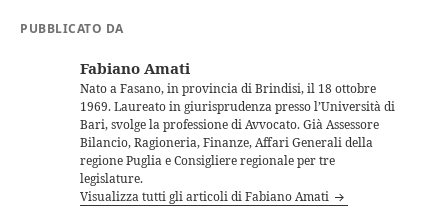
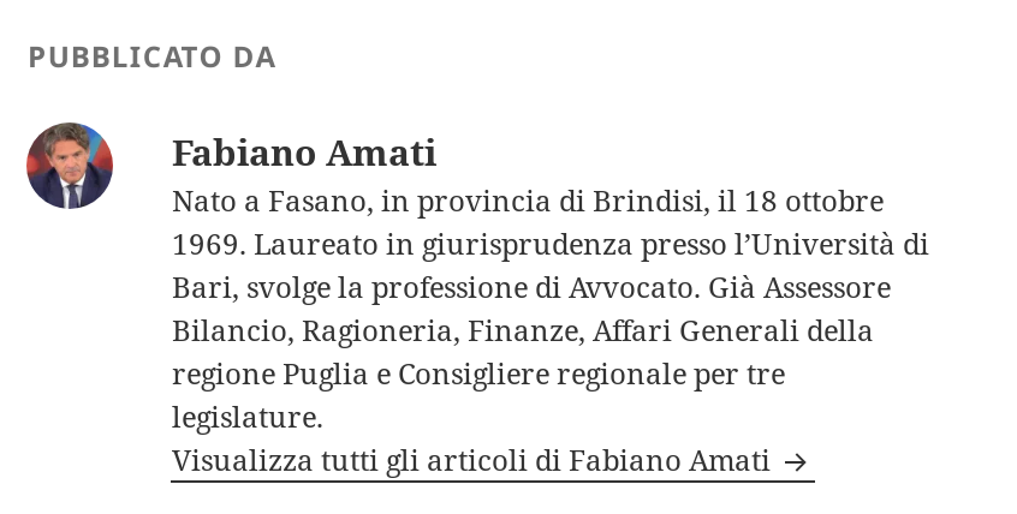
none -> [24,119,115,213] [image]

